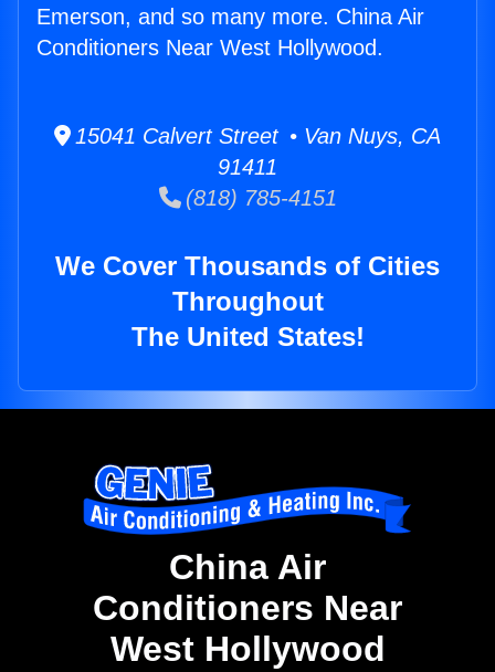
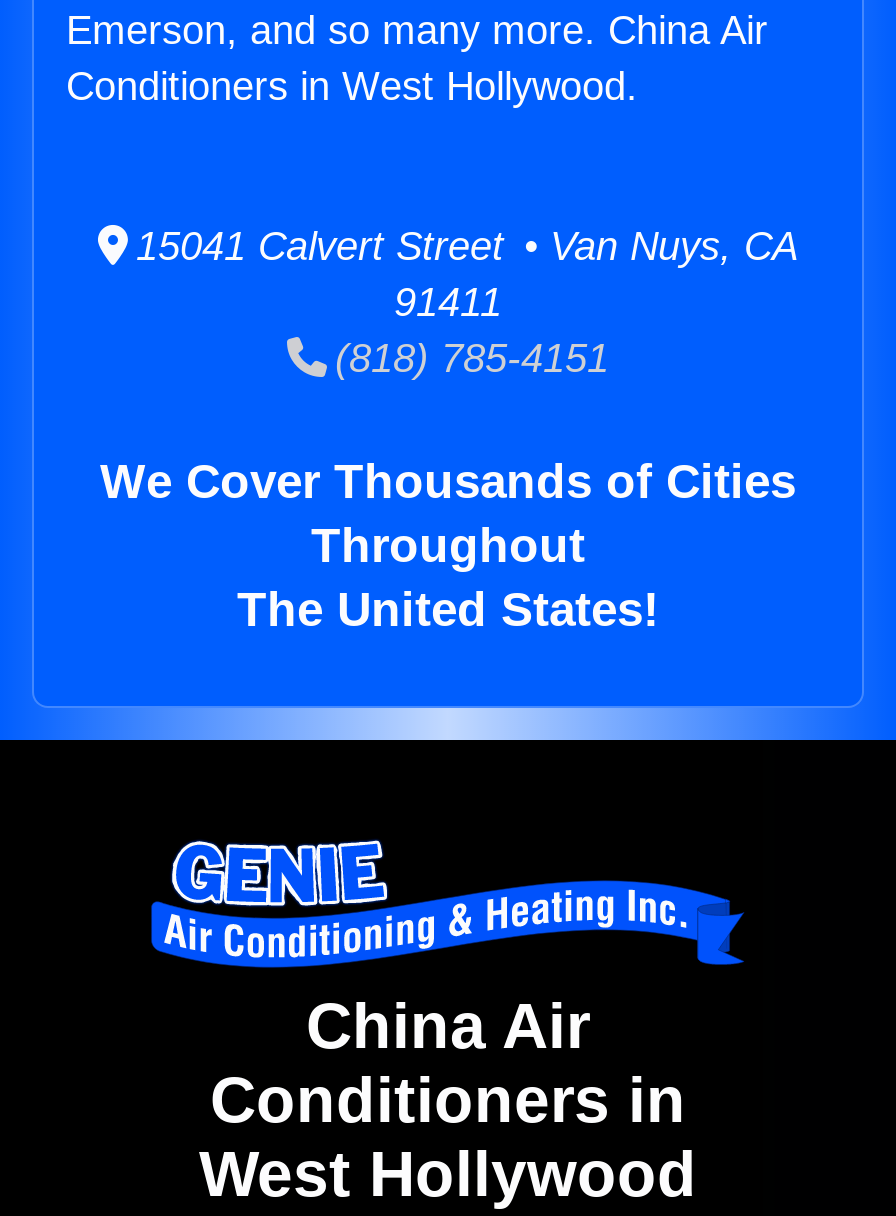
[36,35,383,60] Conditioners Near West Hollywood. -> [66,64,638,108] Conditioners in West Hollywood.
[93,588,402,628] Conditioners Near -> [210,1065,686,1137] Conditioners in

